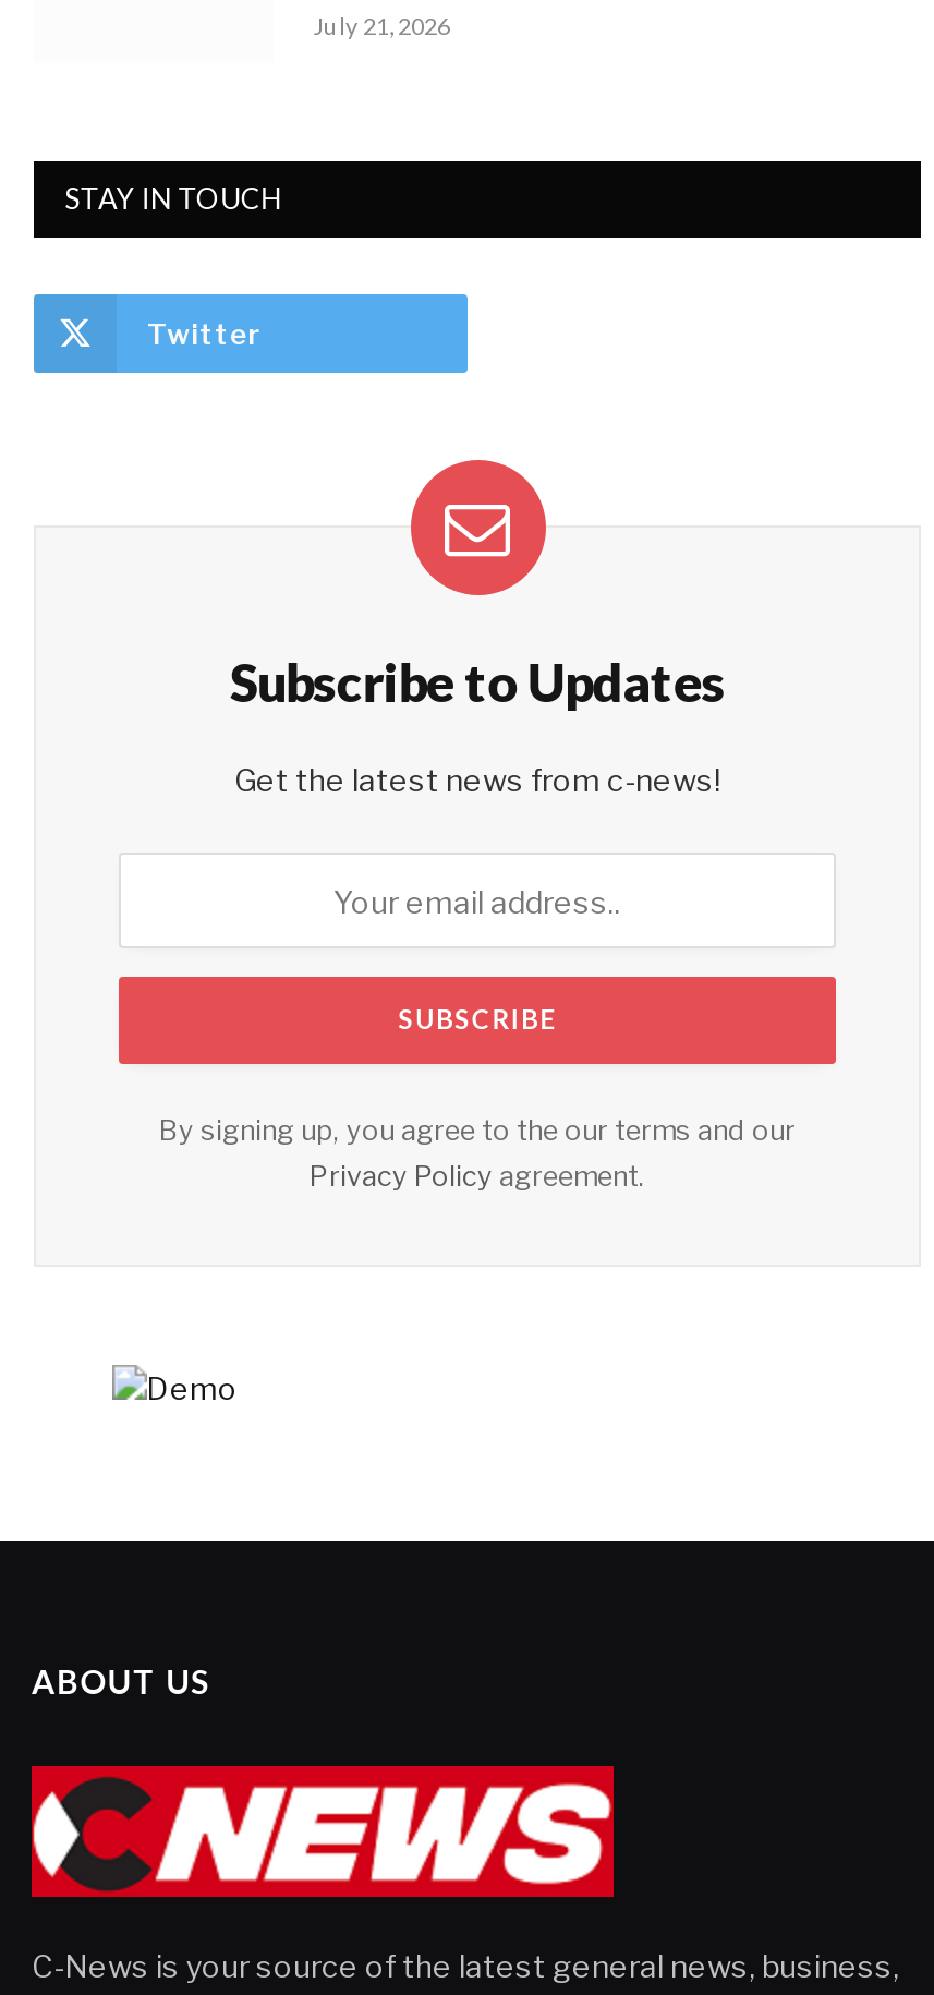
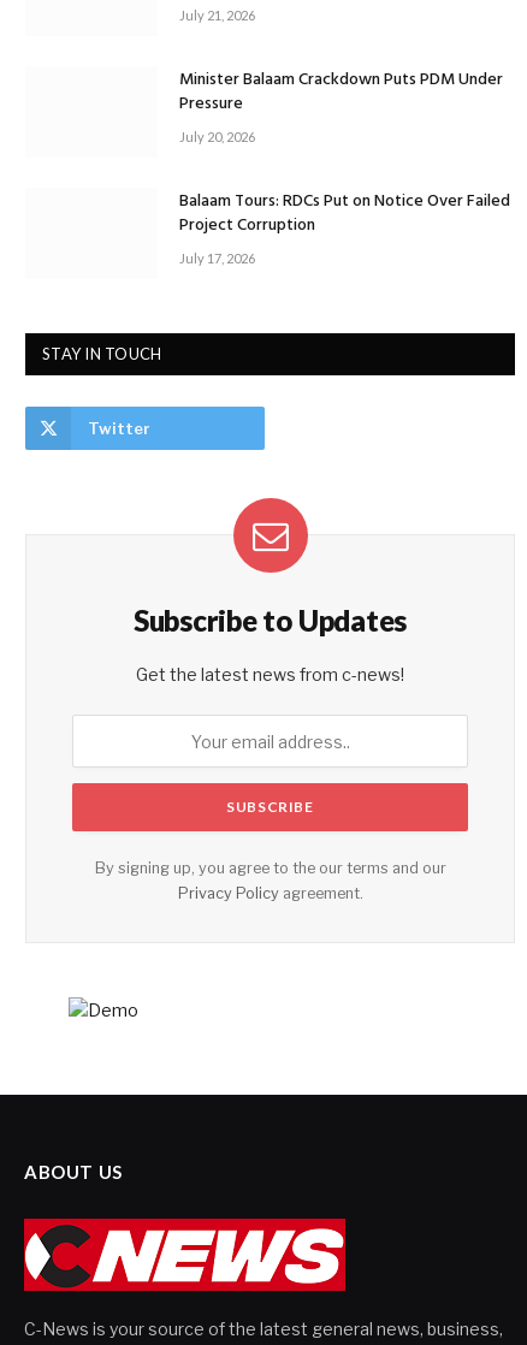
none -> [179,67,510,266] Minister Balaam Crackdown Puts PDM Under | Pressure | July 20, 2026 | Balaam Tours: RDCs Put on Notice Over Failed | Project Corruption | July 17, 2026

